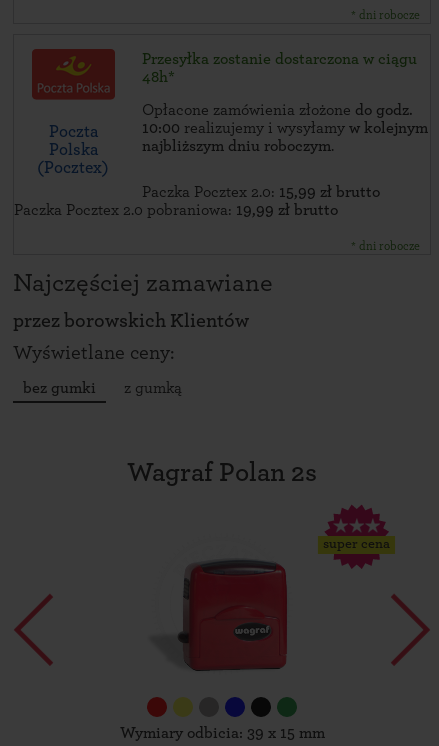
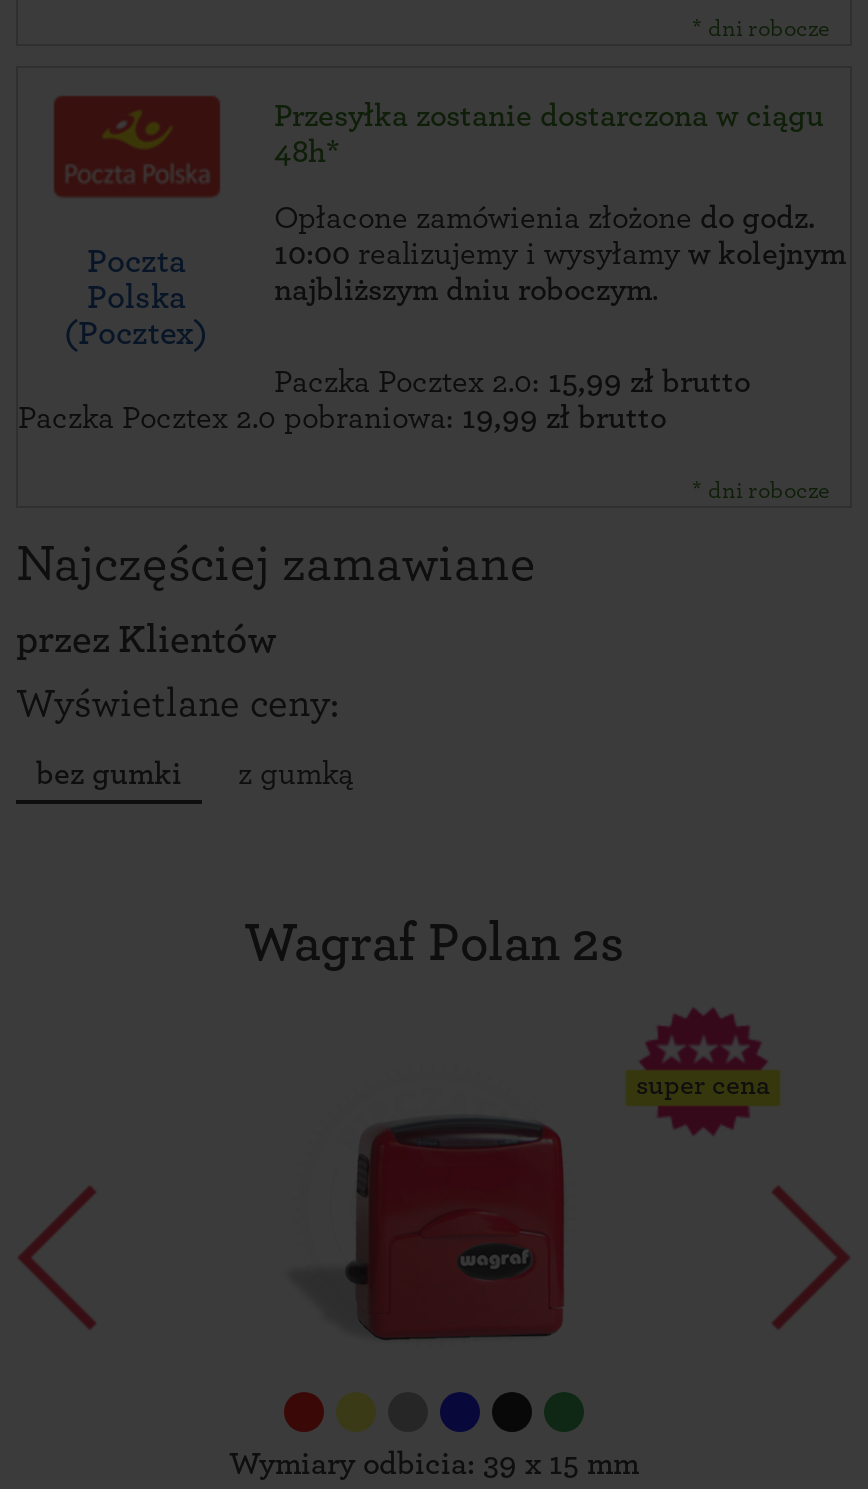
[13,311,249,331] przez borowskich Klientów -> [16,620,276,660] przez Klientów

